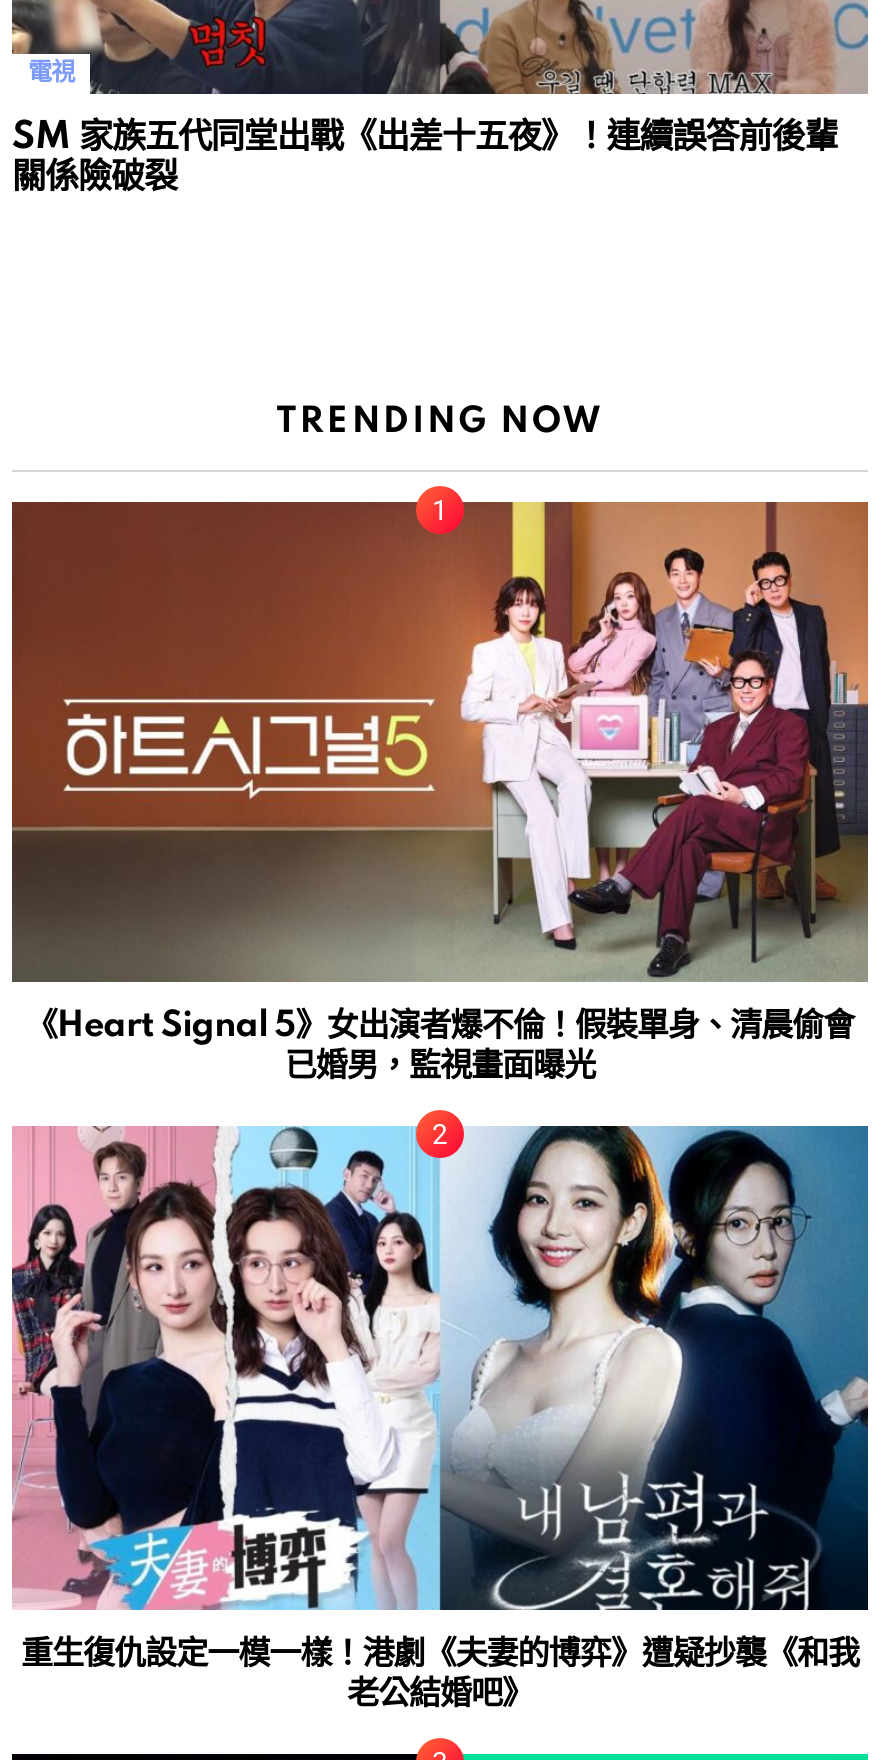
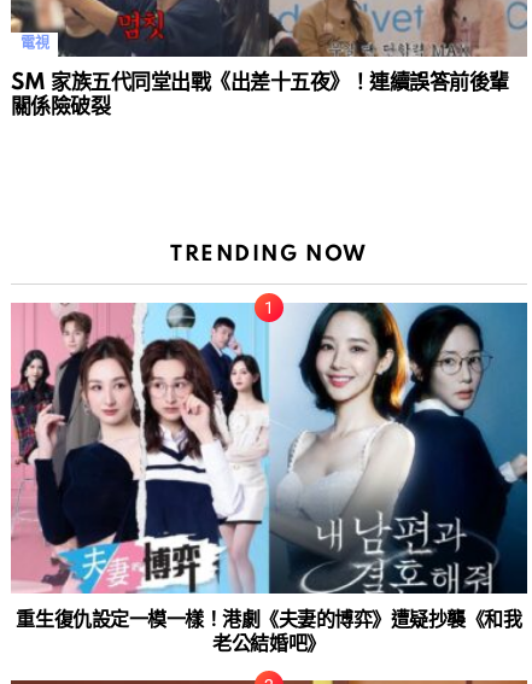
[10,500,870,1084] [image] | 《Heart Signal 5》女出演者爆不倫！假裝單身、清晨偷會 | 已婚男，監視畫面曝光 -> none

